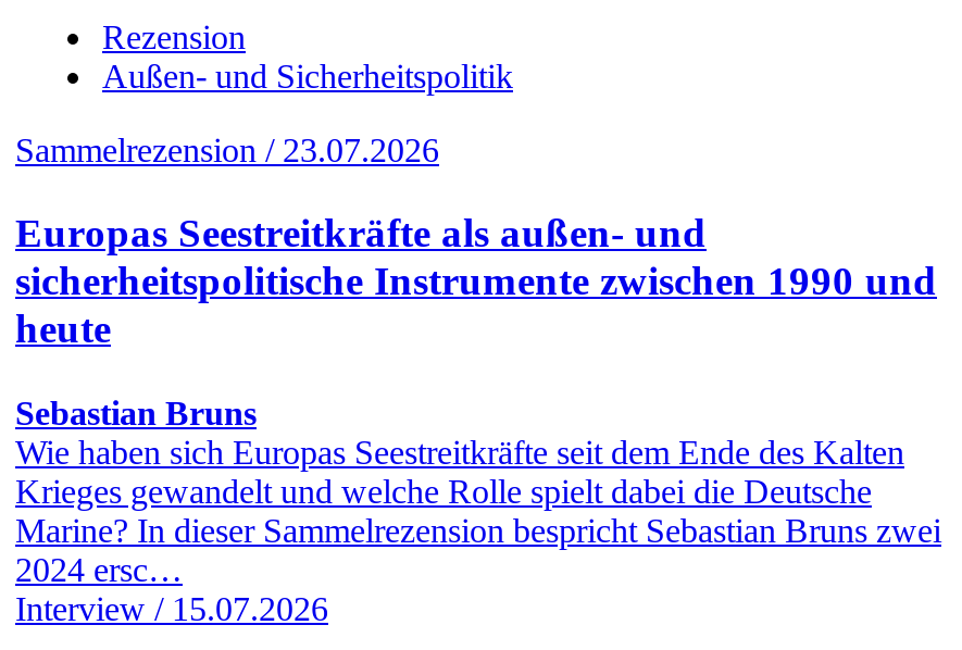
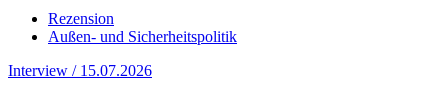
[15,131,941,588] Sammelrezension / 23.07.2026 | Europas Seestreitkräfte als außen- und | sicherheitspolitische Instrumente zwischen 1990 und | heute | Sebastian Bruns | Wie haben sich Europas Seestreitkräfte seit dem Ende des Kalten | Krieges gewandelt und welche Rolle spielt dabei die Deutsche | Marine? In dieser Sammelrezension bespricht Sebastian Bruns zwei | 2024 ersc… -> none

